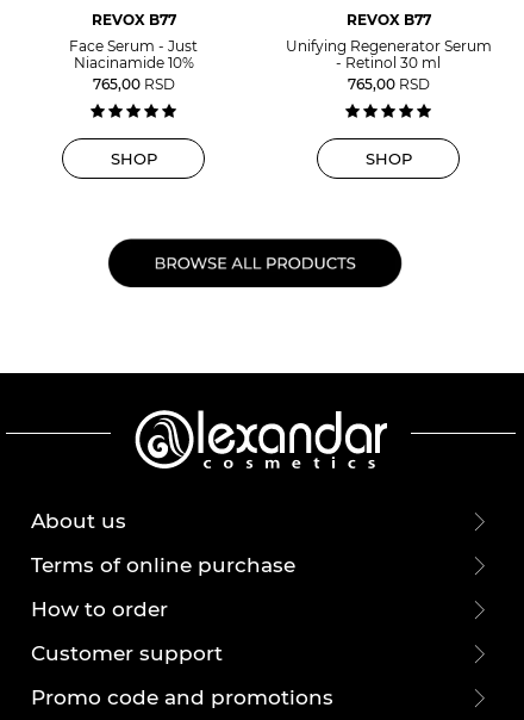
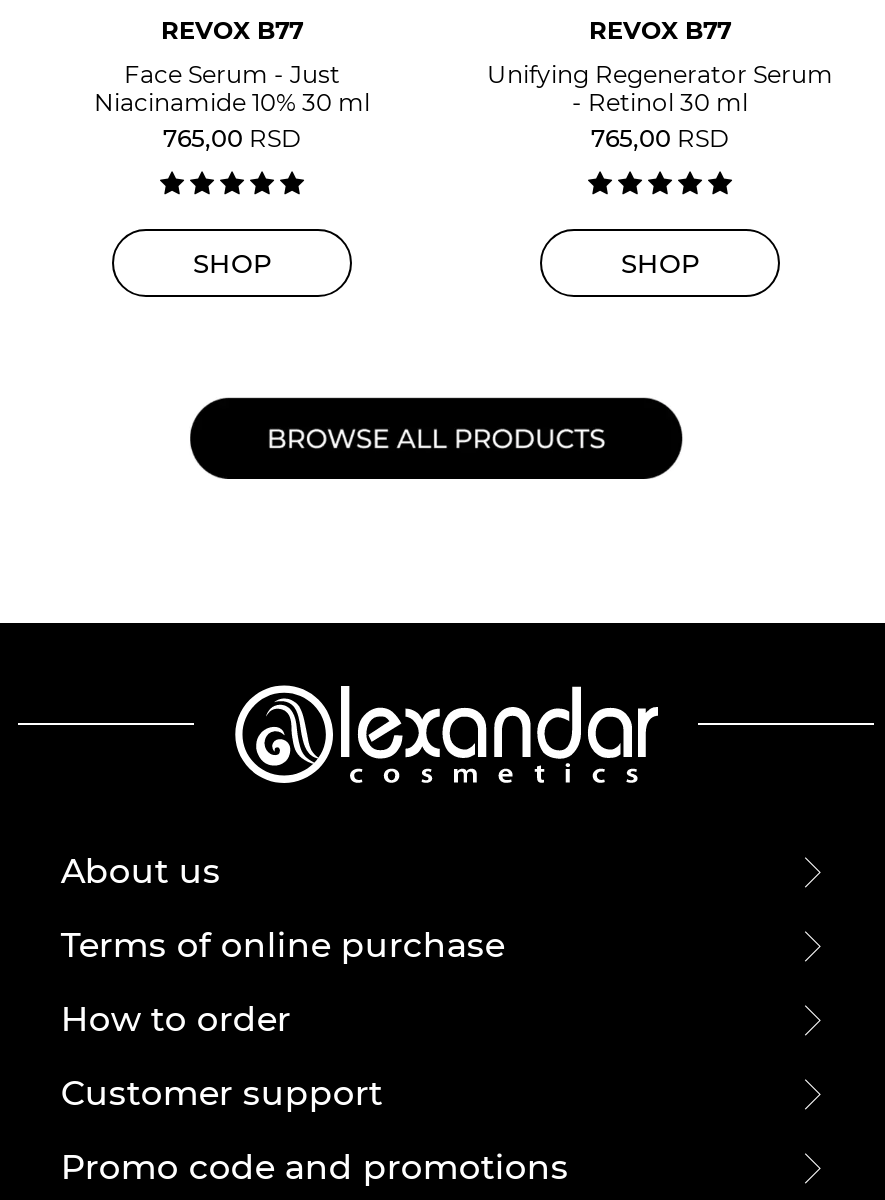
[73,54,194,72] Niacinamide 10% -> [94,88,370,118] Niacinamide 10% 30 ml

